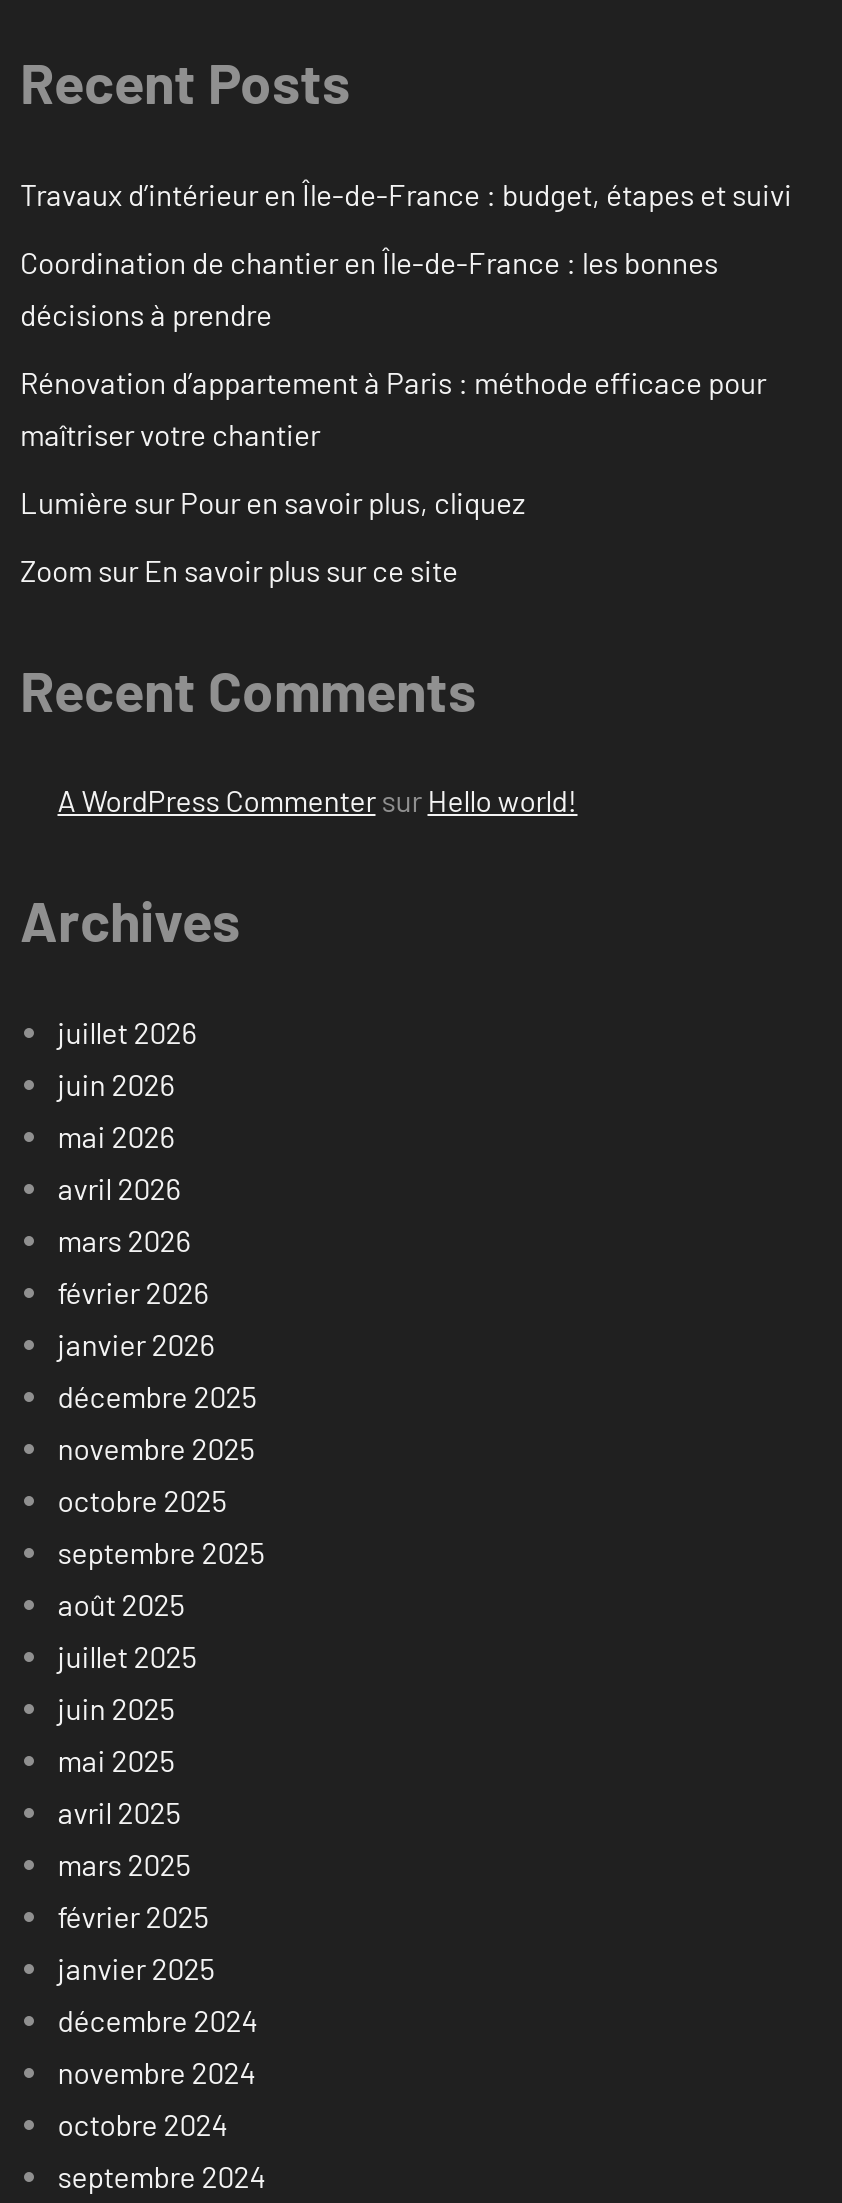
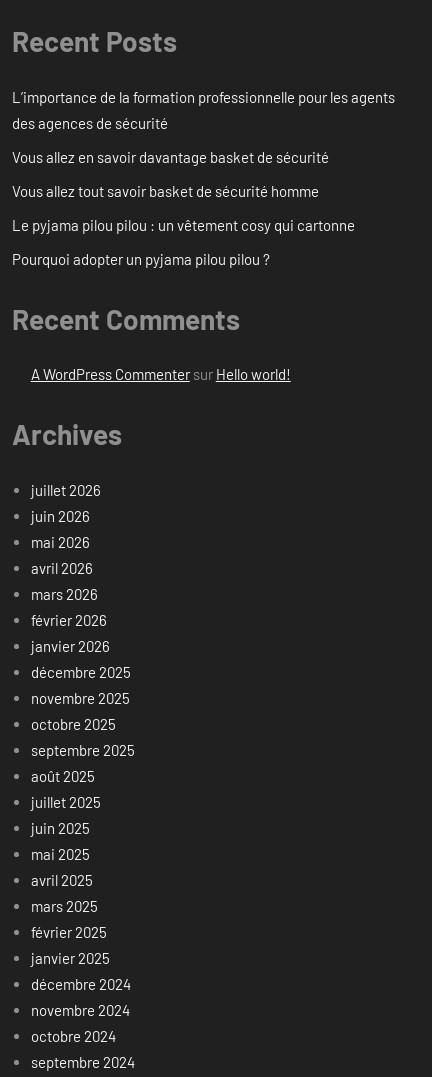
[20,176,792,212] Travaux d’intérieur en Île-de-France : budget, étapes et suivi -> [12,88,395,132] L’importance de la formation professionnelle pour les agents | des agences de sécurité
[20,244,718,332] Coordination de chantier en Île-de-France : les bonnes | décisions à prendre -> [12,148,329,166] Vous allez en savoir davantage basket de sécurité
[20,364,766,452] Rénovation d’appartement à Paris : méthode efficace pour | maîtriser votre chantier -> [12,182,319,200] Vous allez tout savoir basket de sécurité homme
[20,484,526,520] Lumière sur Pour en savoir plus, cliquez -> [12,216,355,234] Le pyjama pilou pilou : un vêtement cosy qui cartonne
[20,552,458,588] Zoom sur En savoir plus sur ce site -> [12,250,270,268] Pourquoi adopter un pyjama pilou pilou ?

